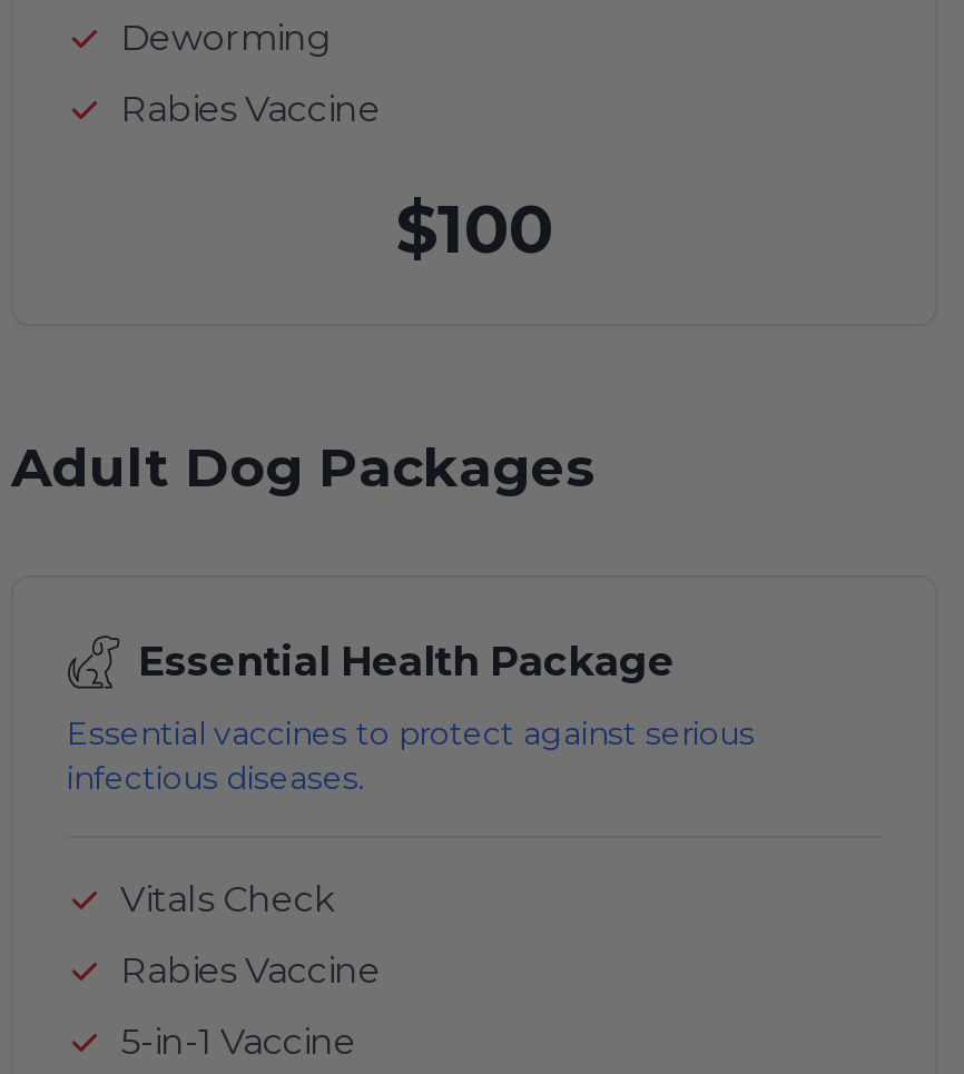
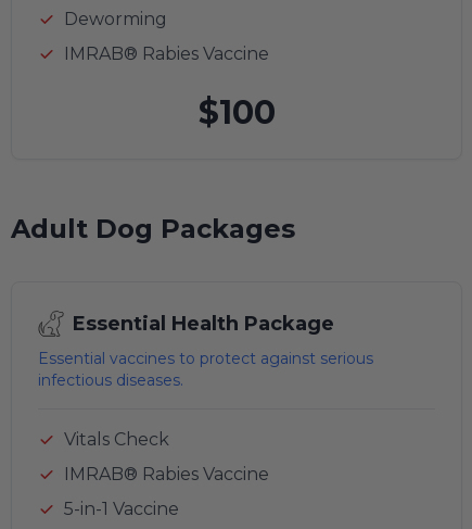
[120,88,381,130] Rabies Vaccine -> [64,43,269,64] IMRAB® Rabies Vaccine
[120,949,381,992] Rabies Vaccine -> [64,464,269,484] IMRAB® Rabies Vaccine

